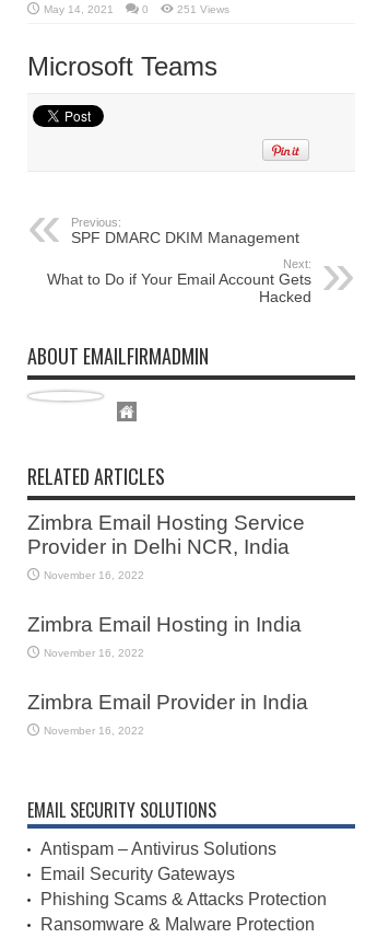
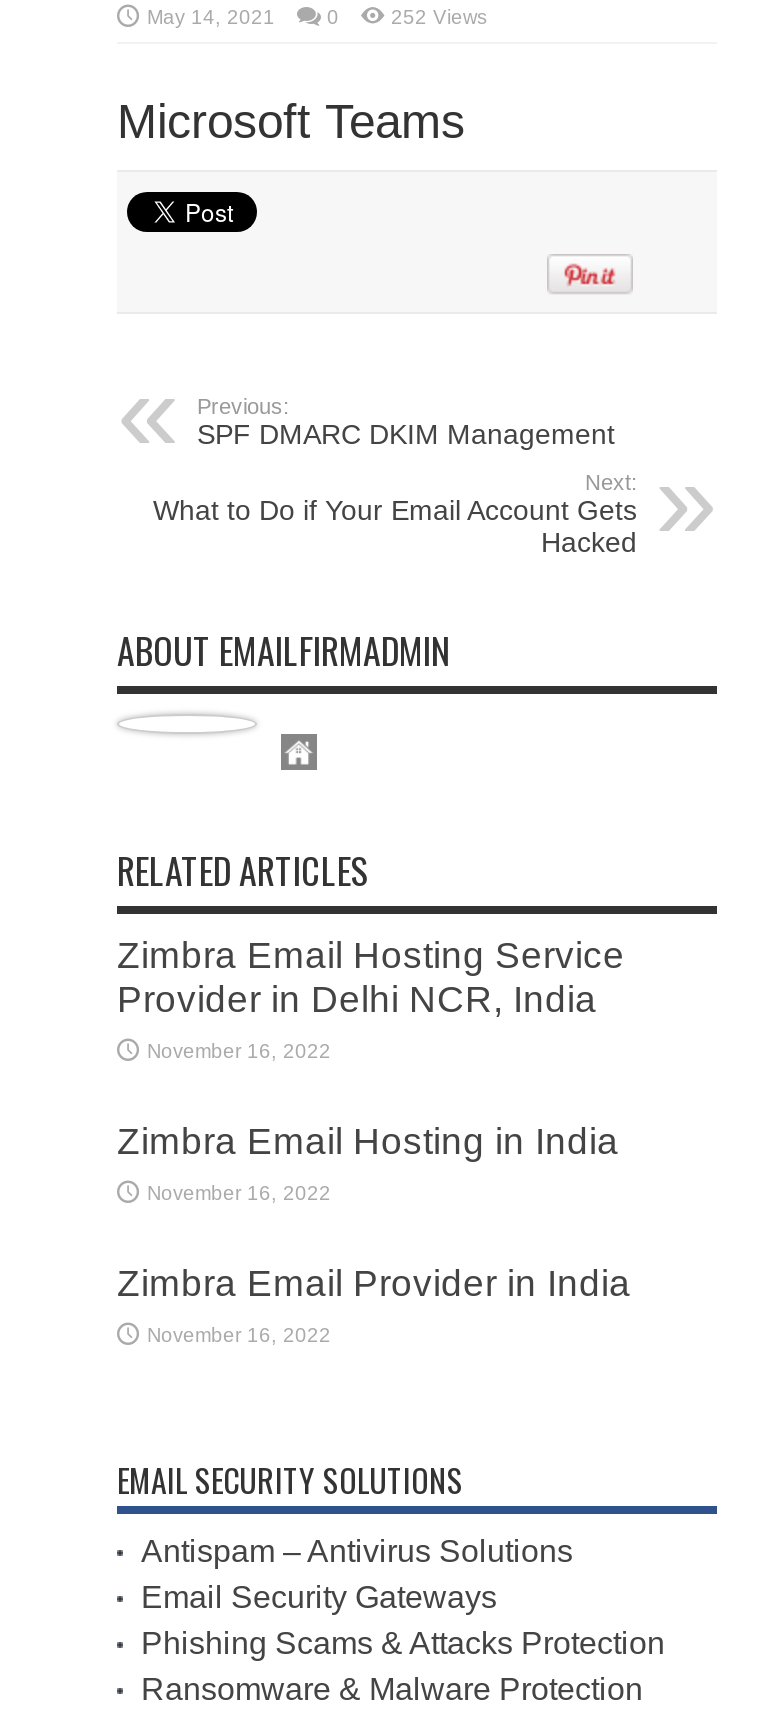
[177,3,229,15] 251 Views -> [391,6,487,28] 252 Views

